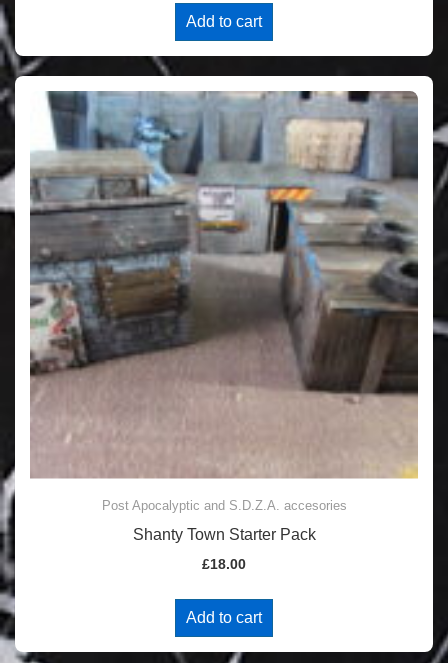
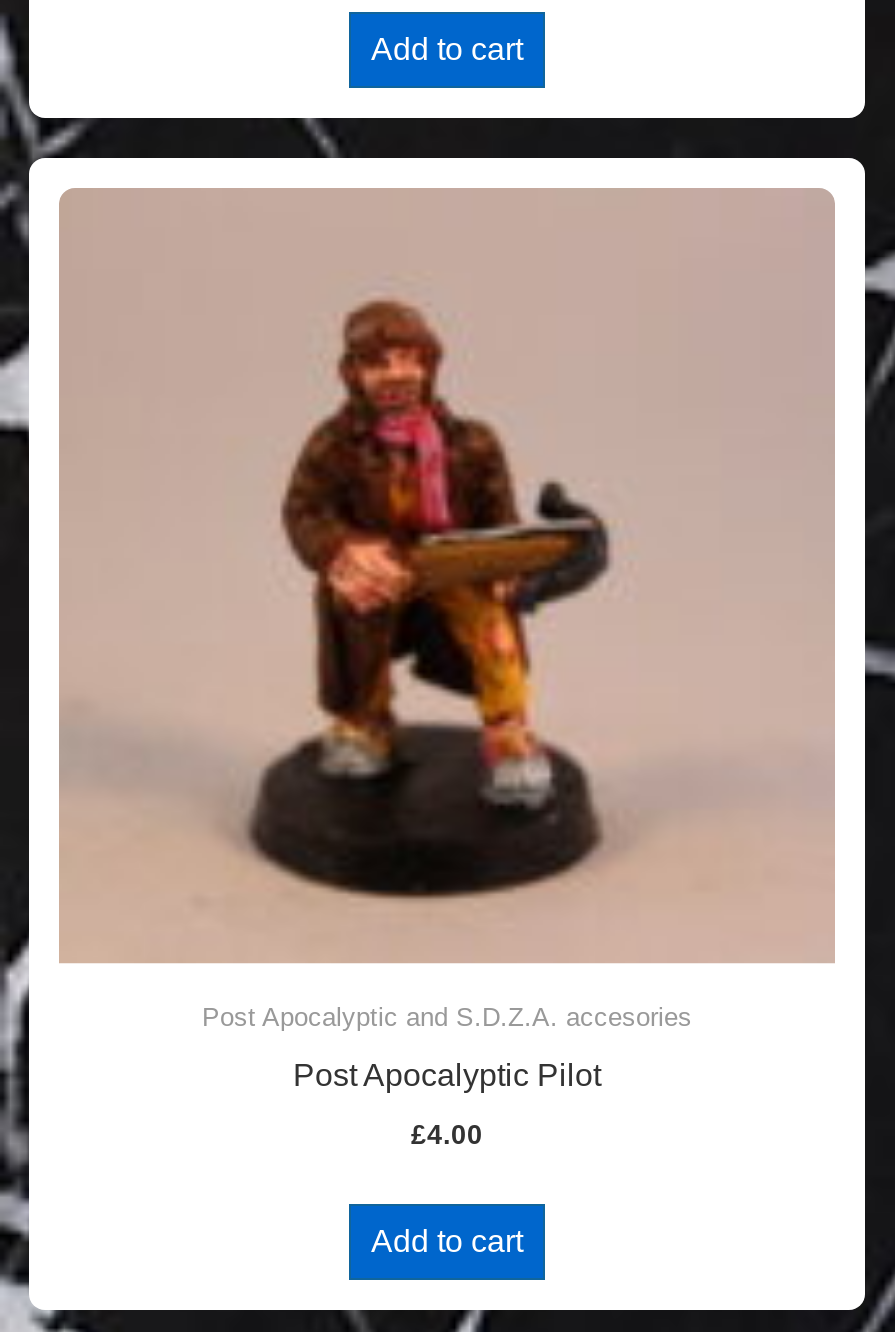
[30,91,418,478] [image] -> [57,188,835,962] [image]
[132,526,315,543] Shanty Town Starter Pack -> [293,1057,601,1091] Post Apocalyptic Pilot
[202,557,246,572] £18.00 -> [411,1119,483,1149] £4.00

